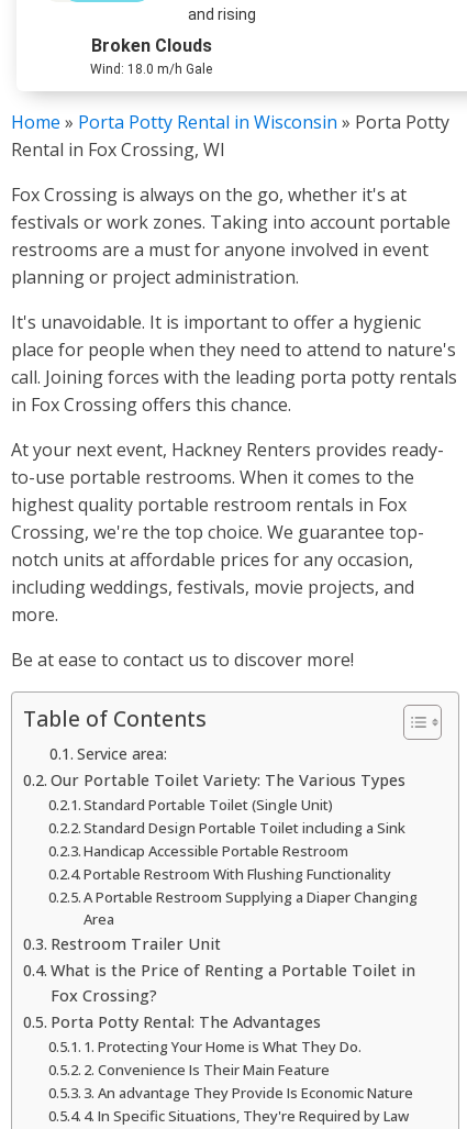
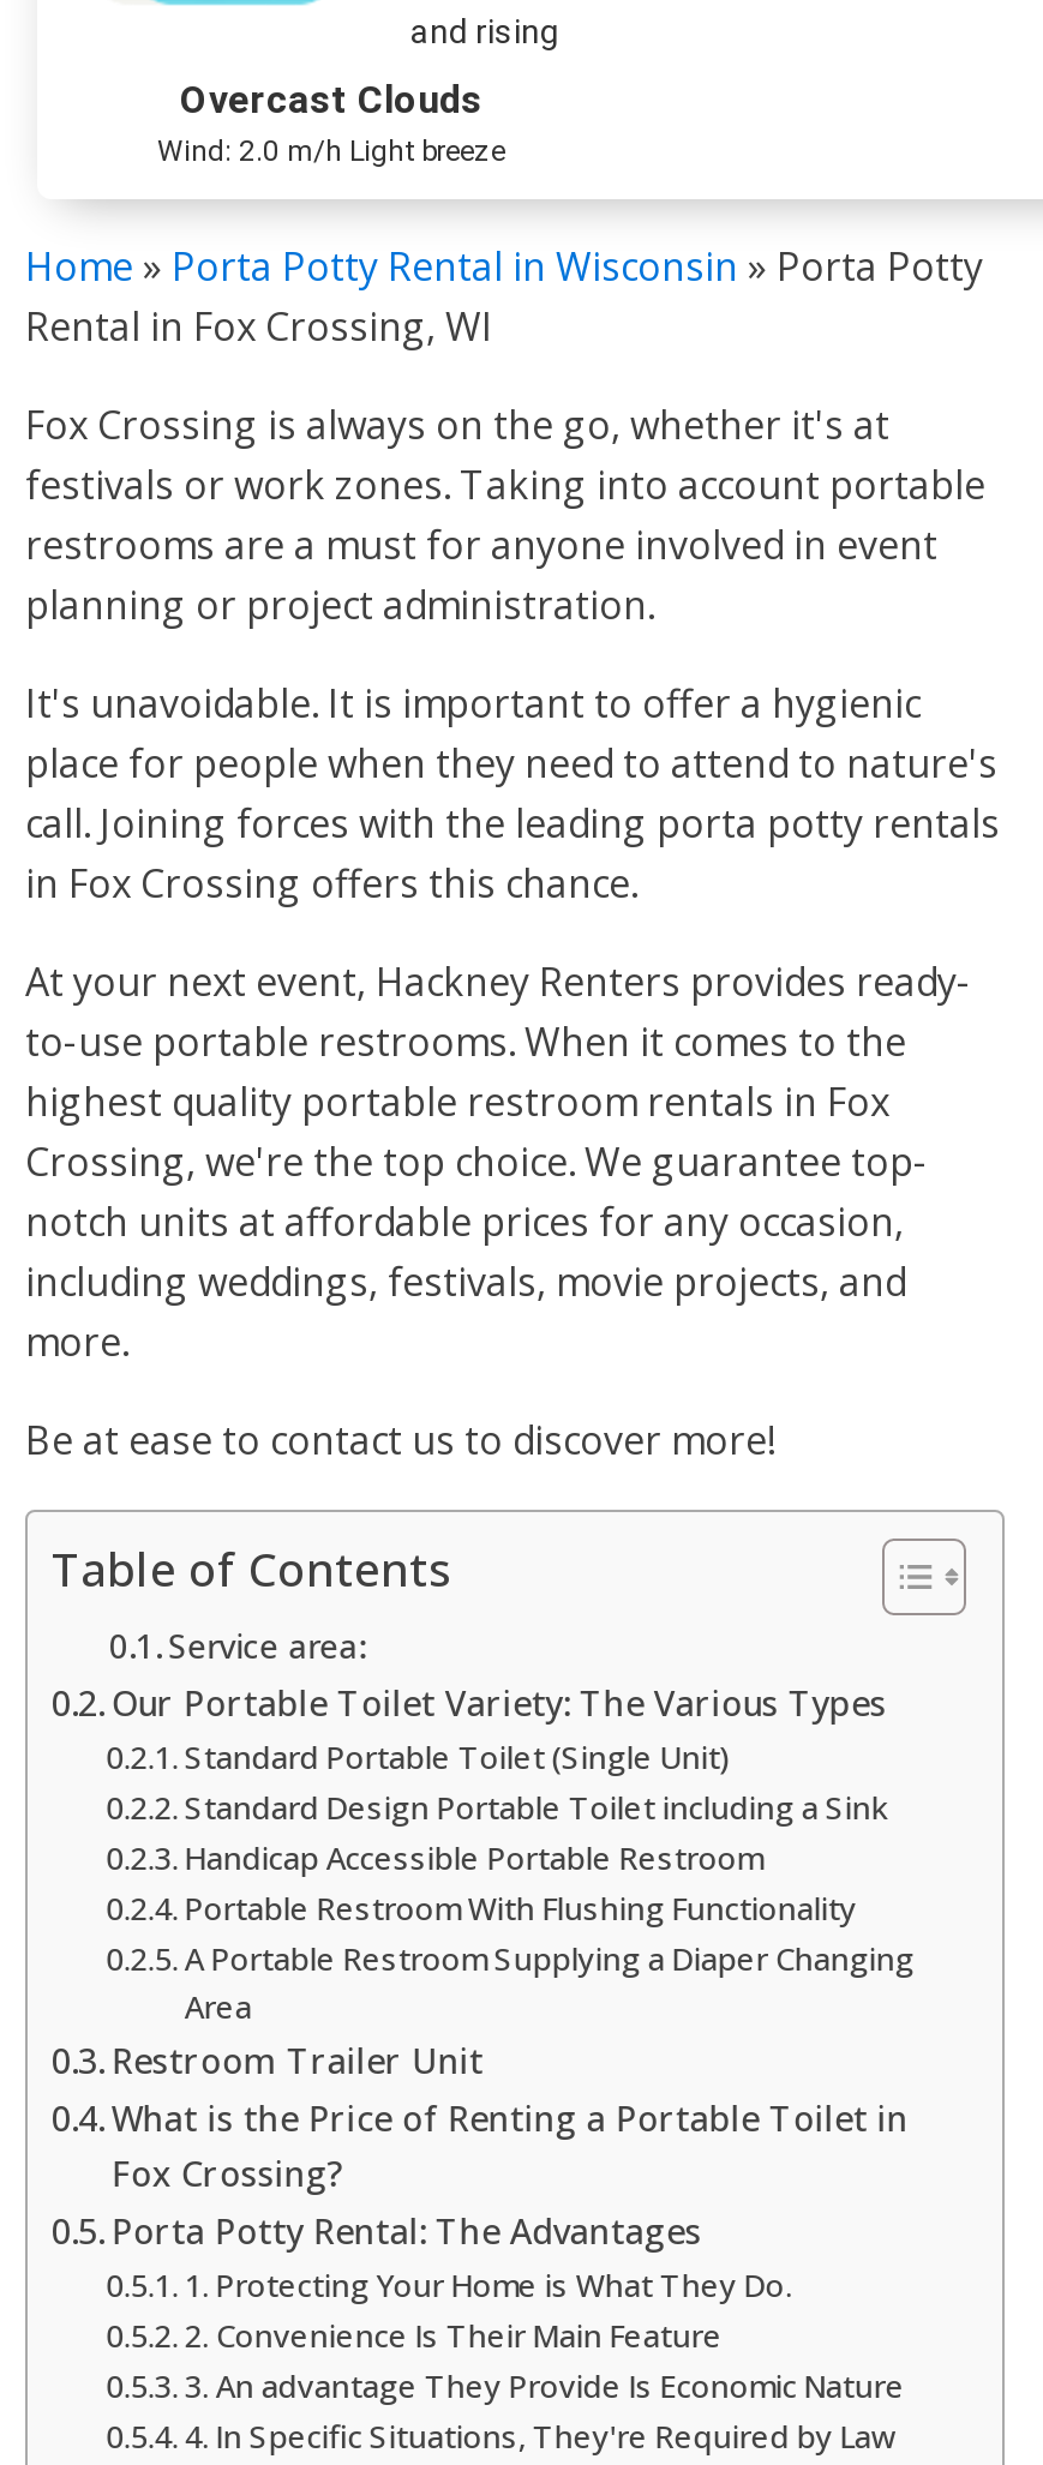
[90,36,212,77] Broken Clouds | Wind: 18.0 m/h Gale -> [157,78,505,169] Overcast Clouds | Wind: 2.0 m/h Light breeze

